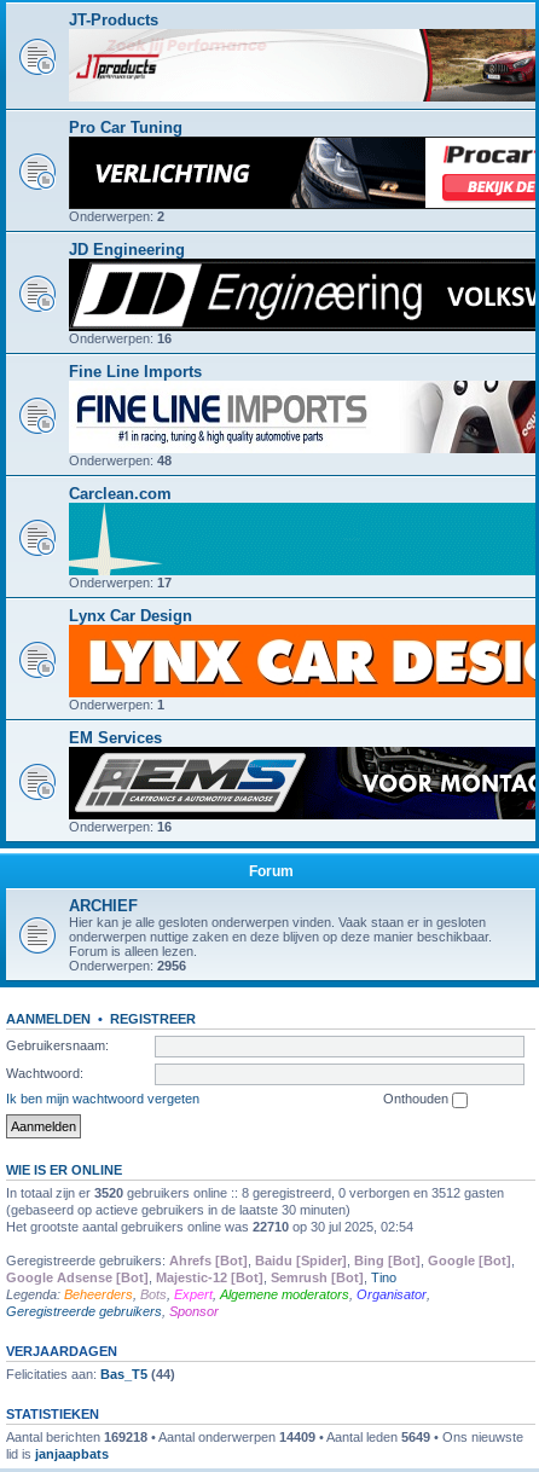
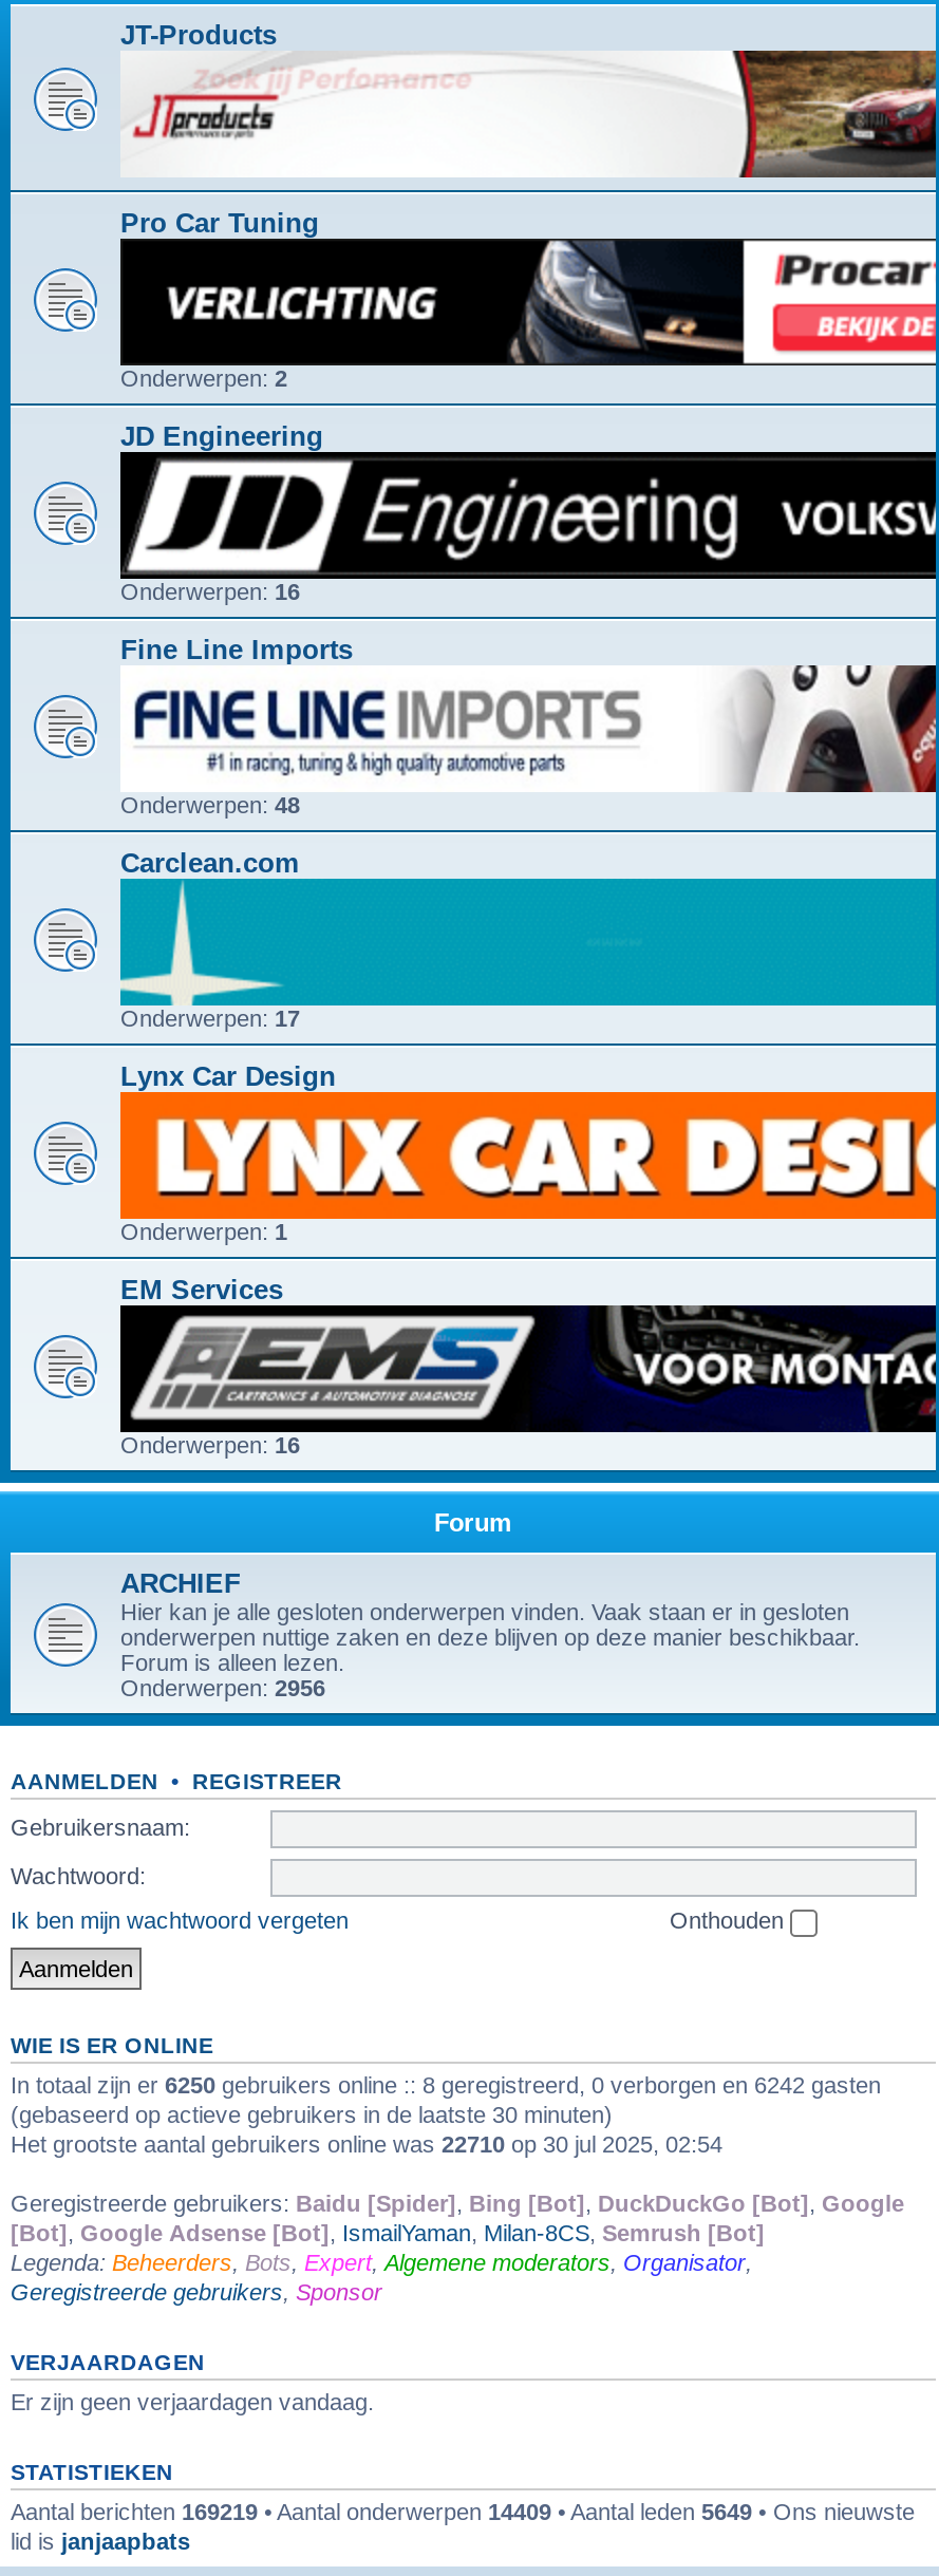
[6,1185,504,1200] In totaal zijn er 3520 gebruikers online :: 8 geregistreerd, 0 verborgen en 3512 gasten -> [11,2071,881,2097] In totaal zijn er 6250 gebruikers online :: 8 geregistreerd, 0 verborgen en 6242 gasten
[6,1253,515,1284] Geregistreerde gebruikers: Ahrefs [Bot], Baidu [Spider], Bing [Bot], Google [Bot], | Google Adsense [Bot], Majestic-12 [Bot], Semrush [Bot], Tino -> [11,2190,904,2245] Geregistreerde gebruikers: Baidu [Spider], Bing [Bot], DuckDuckGo [Bot], Google | [Bot], Google Adsense [Bot], IsmailYaman, Milan-8CS, Semrush [Bot]
[6,1366,175,1381] Felicitaties aan: Bas_T5 (44) -> [11,2388,374,2414] Er zijn geen verjaardagen vandaag.
[6,1429,523,1444] Aantal berichten 169218 • Aantal onderwerpen 14409 • Aantal leden 5649 • Ons nieuwste -> [11,2498,915,2523] Aantal berichten 169219 • Aantal onderwerpen 14409 • Aantal leden 5649 • Ons nieuwste

